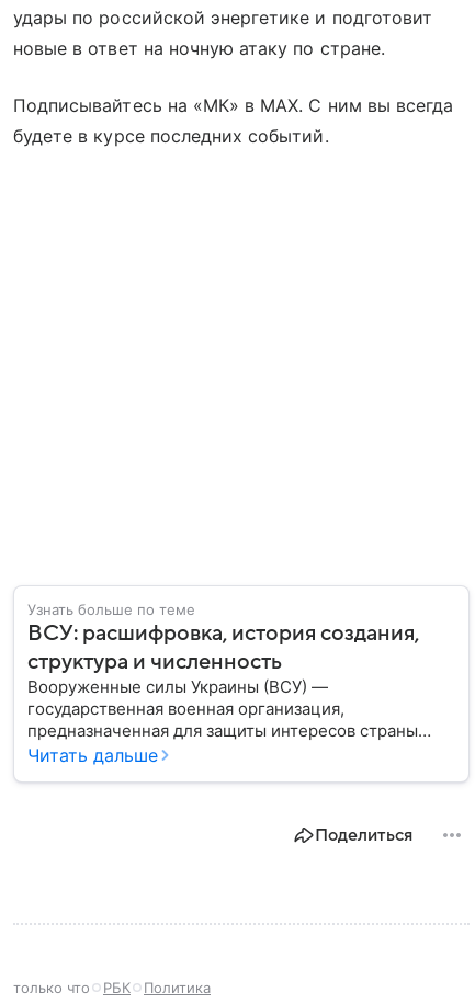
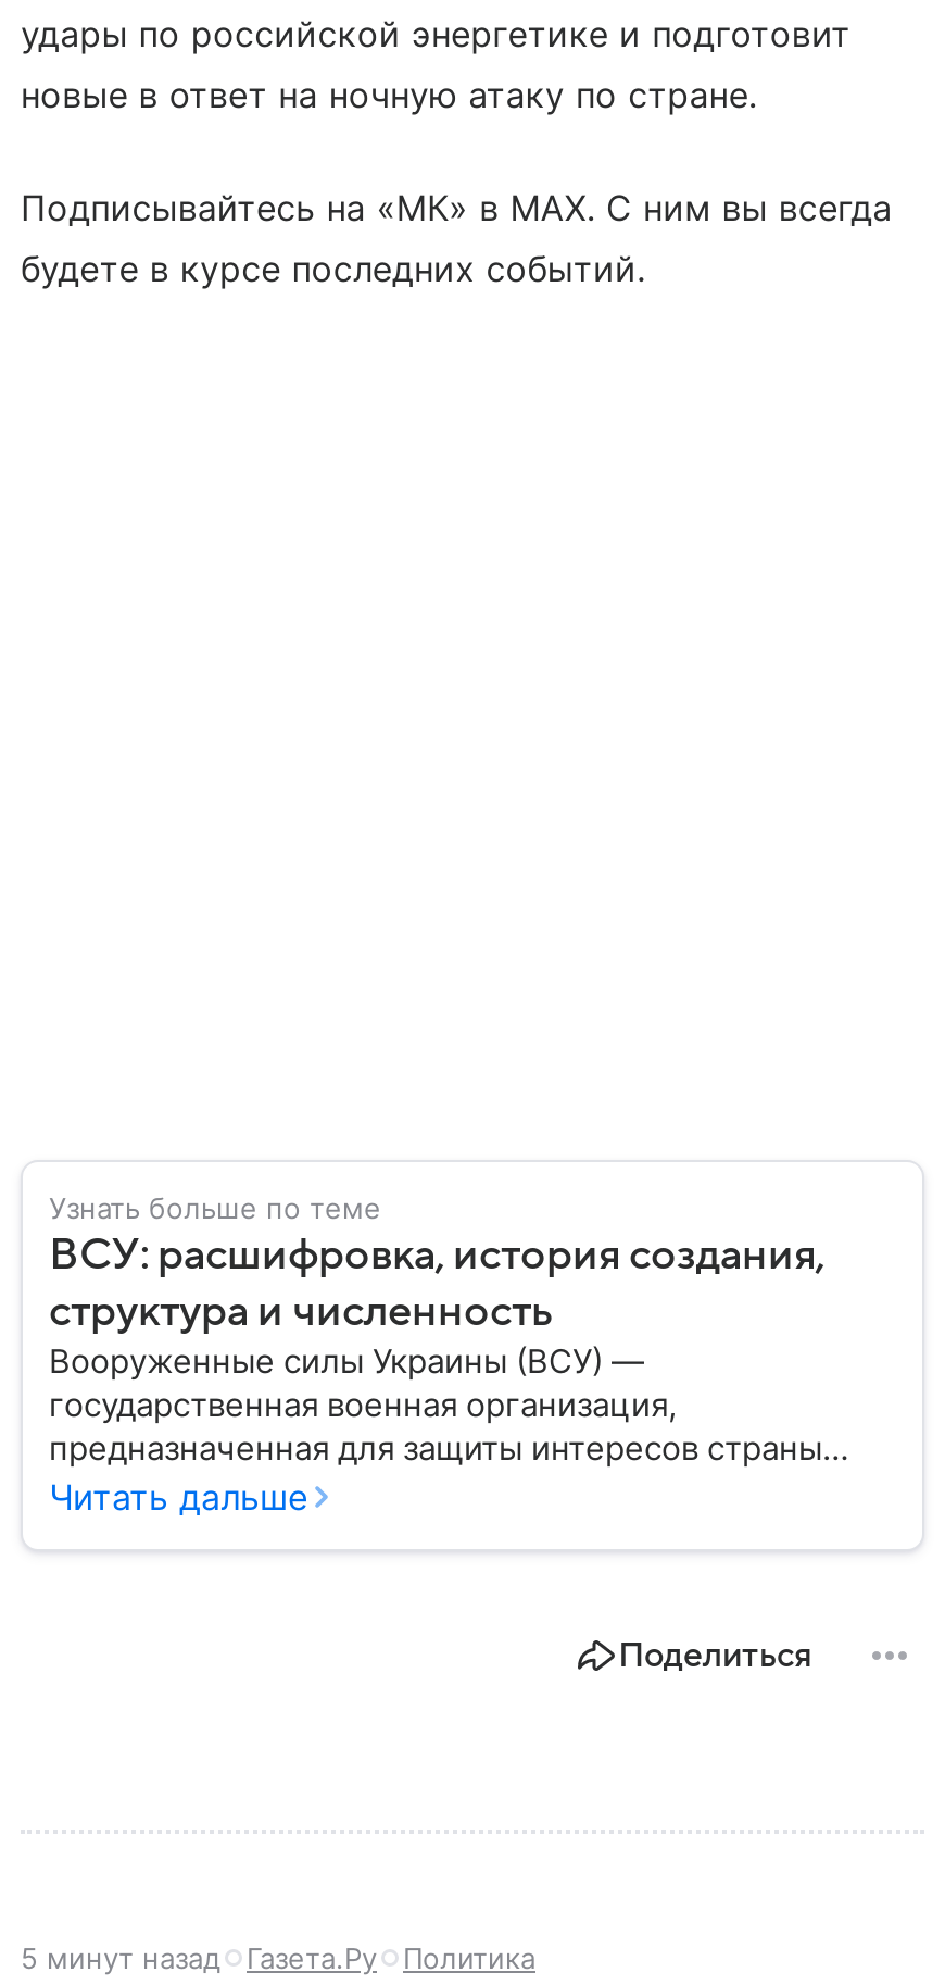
[13,979,131,996] только что | РБК -> [21,1940,377,1975] 5 минут назад | Газета.Ру

